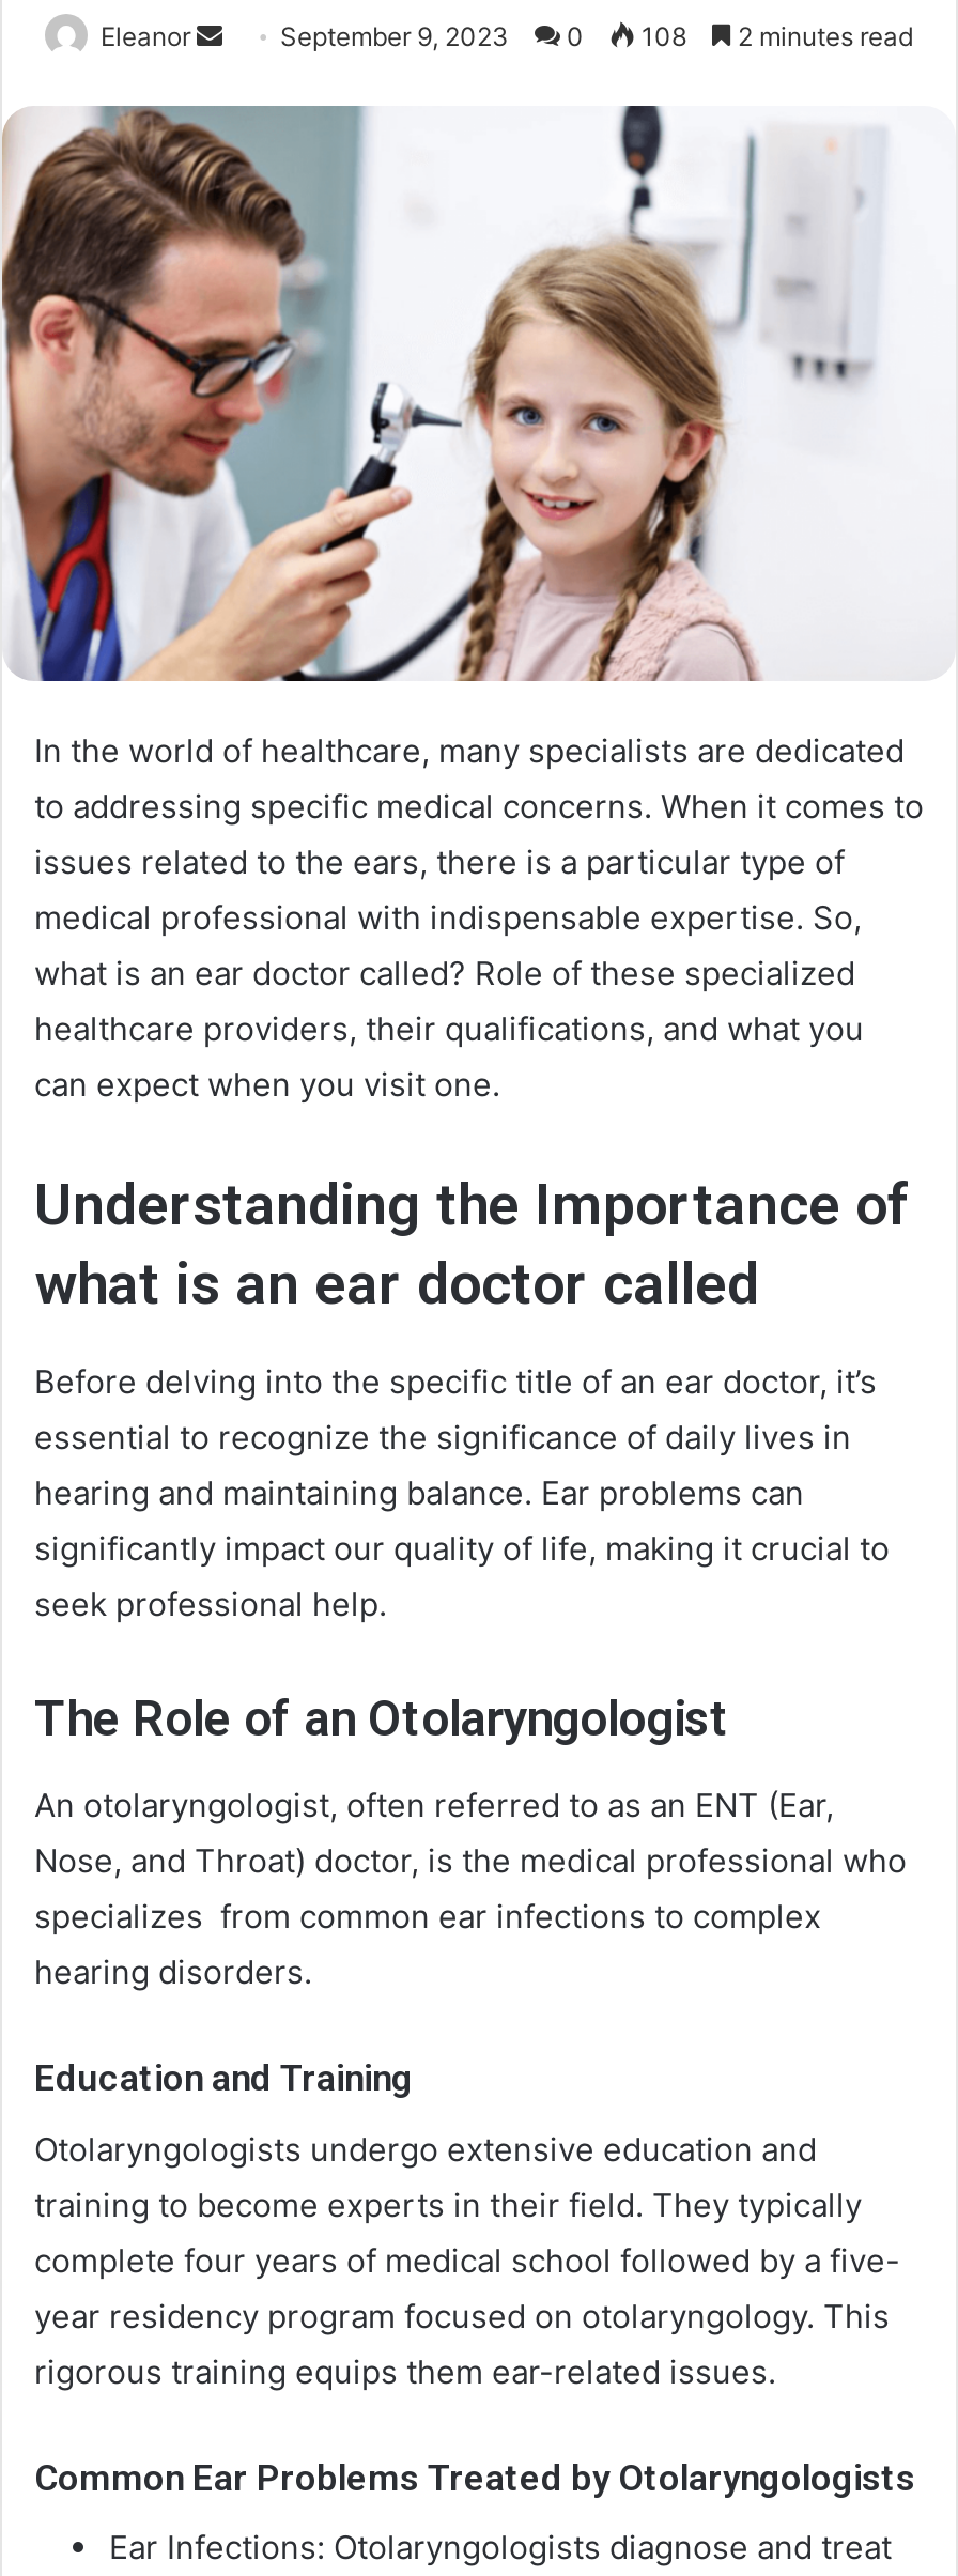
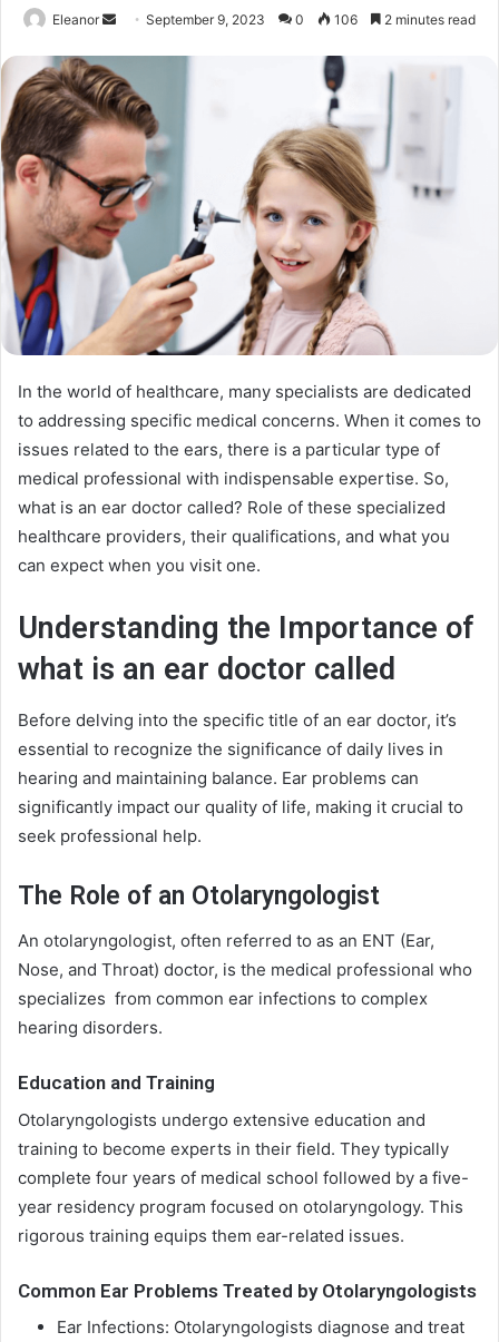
[635,21,686,53] 108 -> [331,12,358,28] 106

